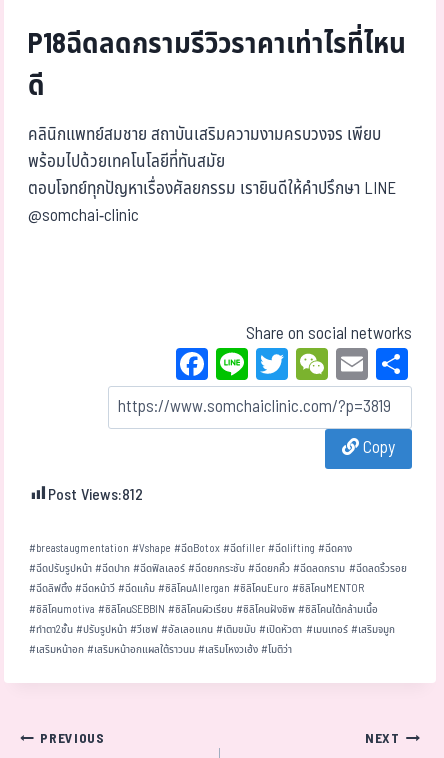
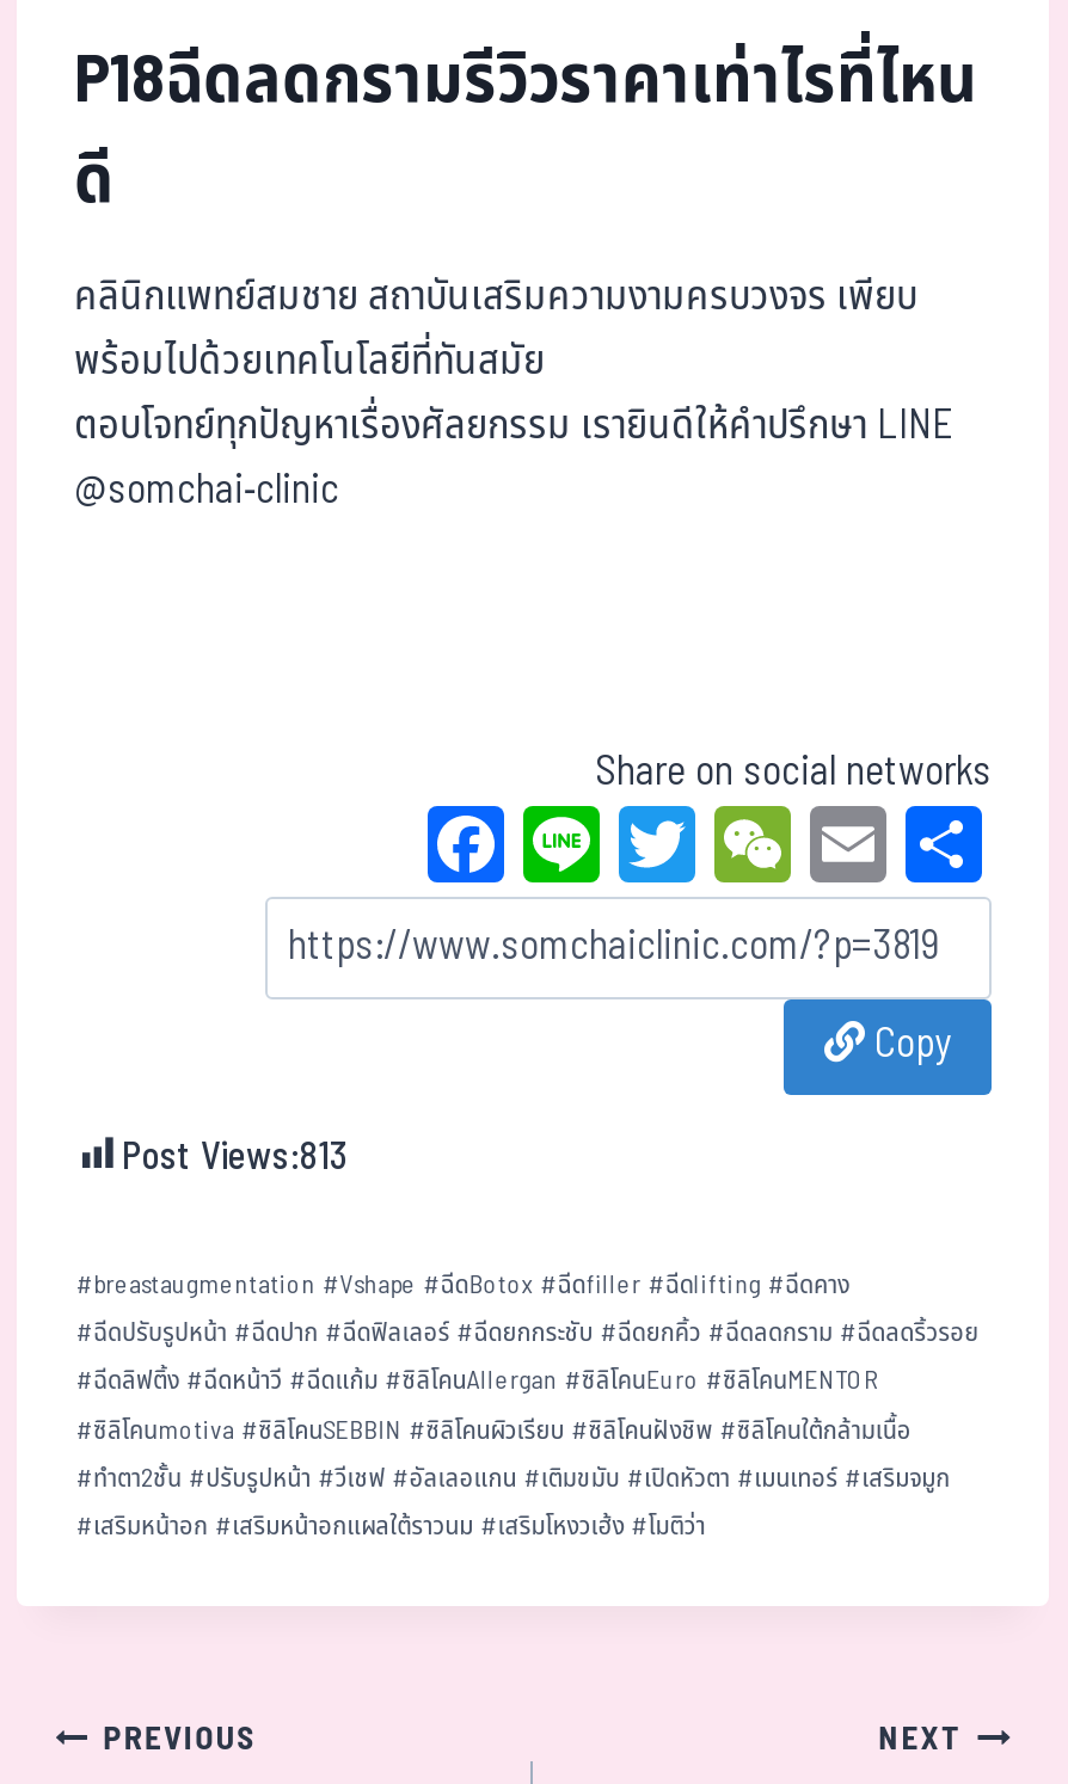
[48,483,143,507] Post Views:812 -> [122,1129,349,1186] Post Views:813

